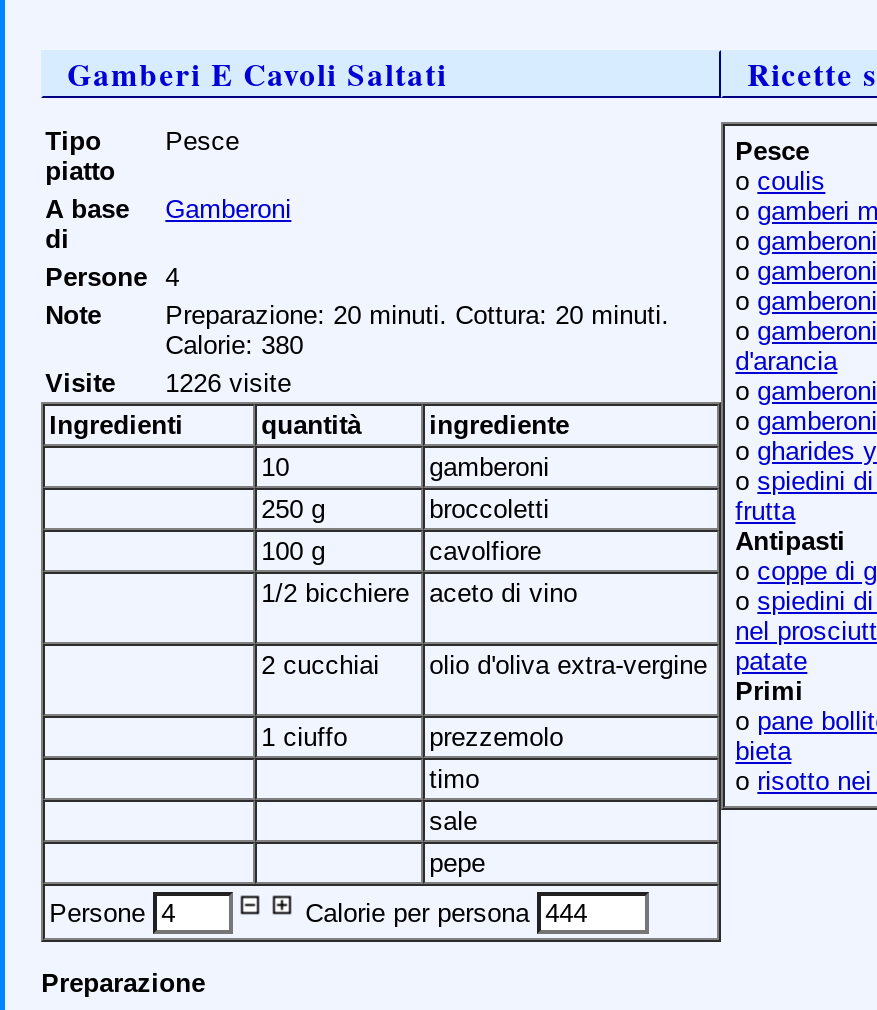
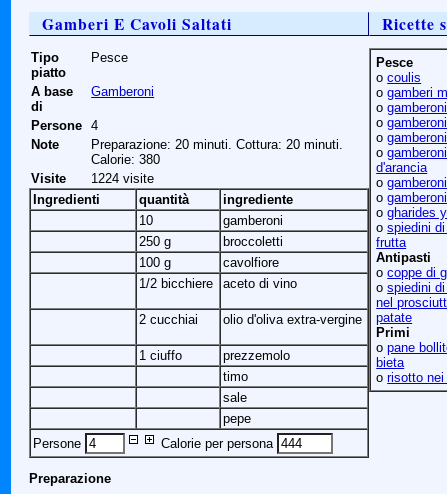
[45,368,291,398] Visite 1226 visite -> [31,171,154,186] Visite 1224 visite

